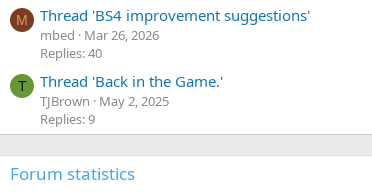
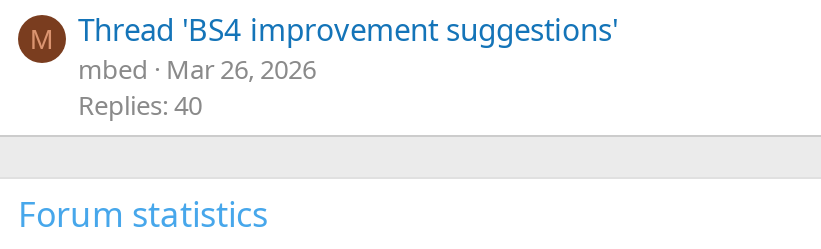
[17,71,223,128] T | Thread 'Back in the Game.' | TJBrown May 2, 2025 | Replies: 9 -> none

